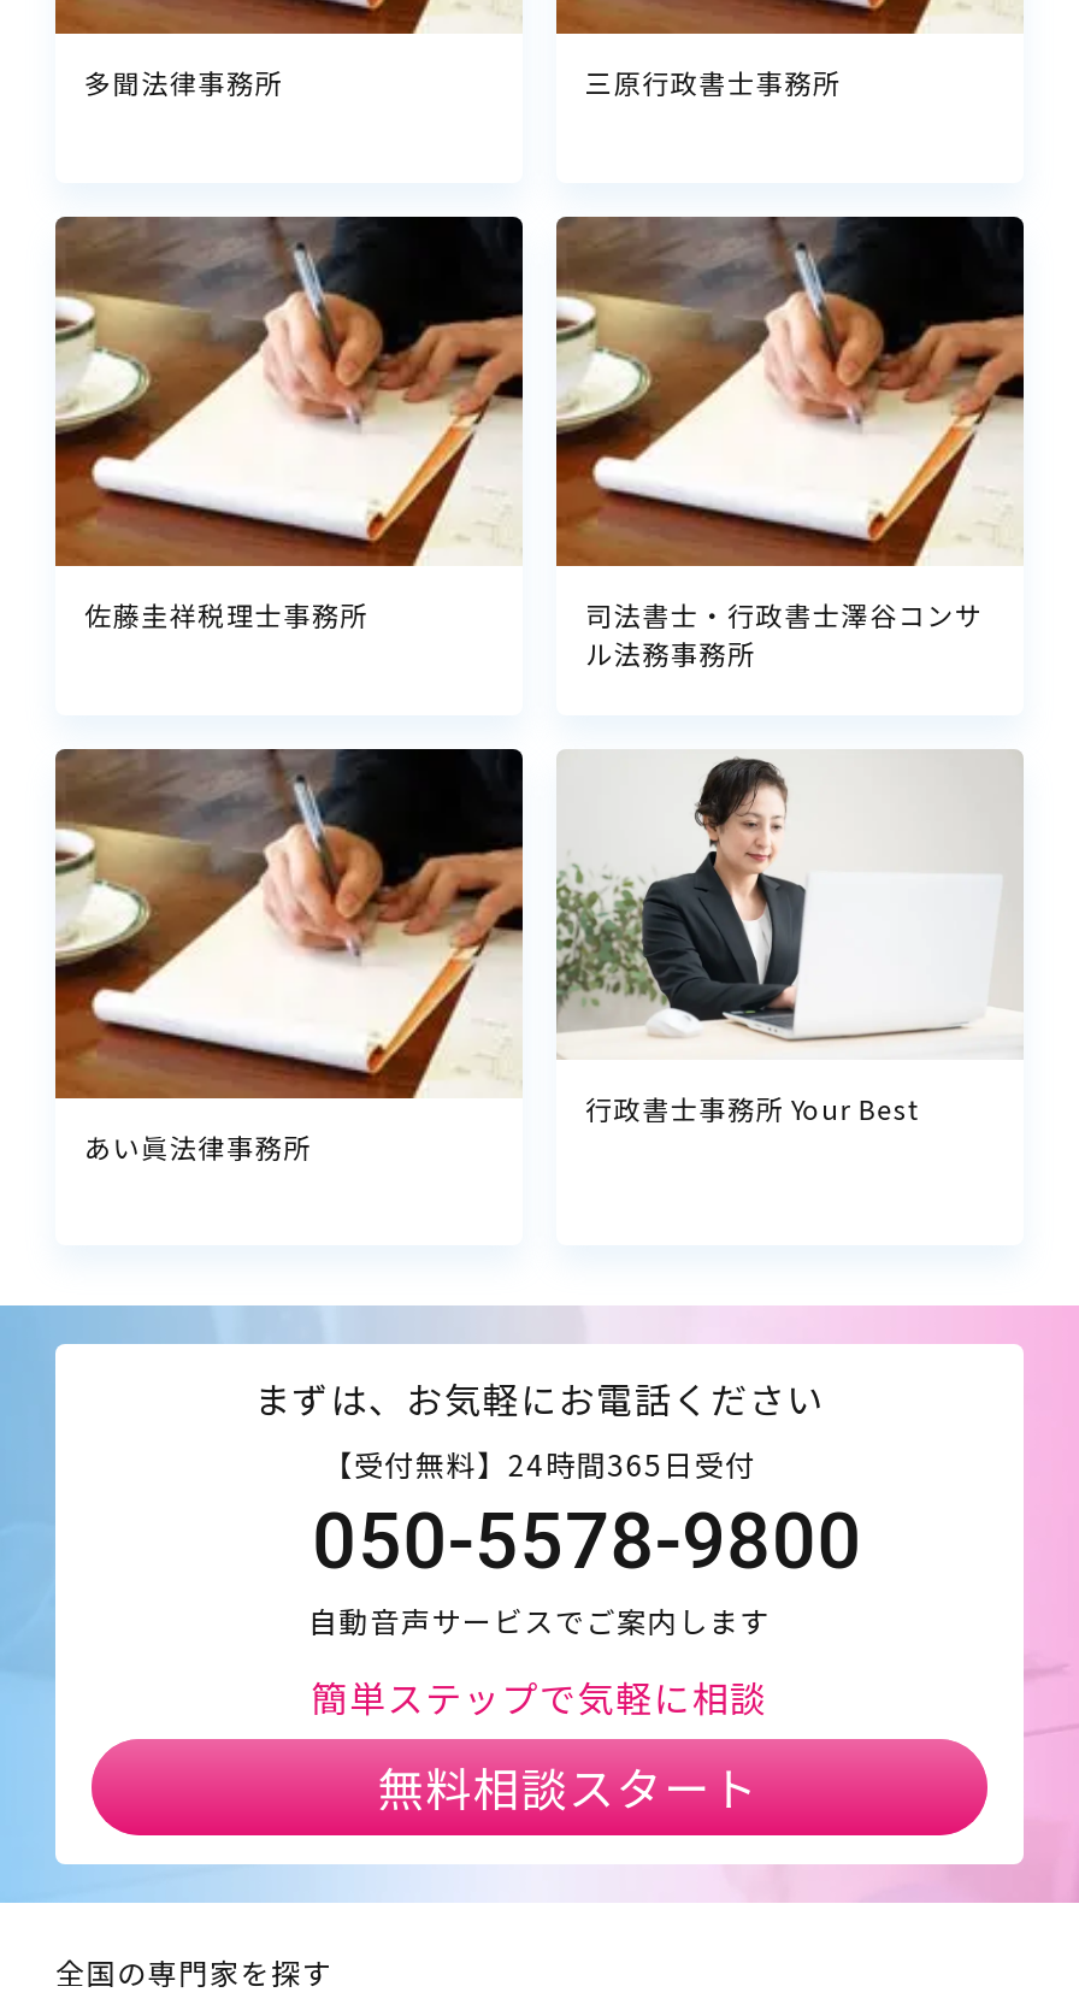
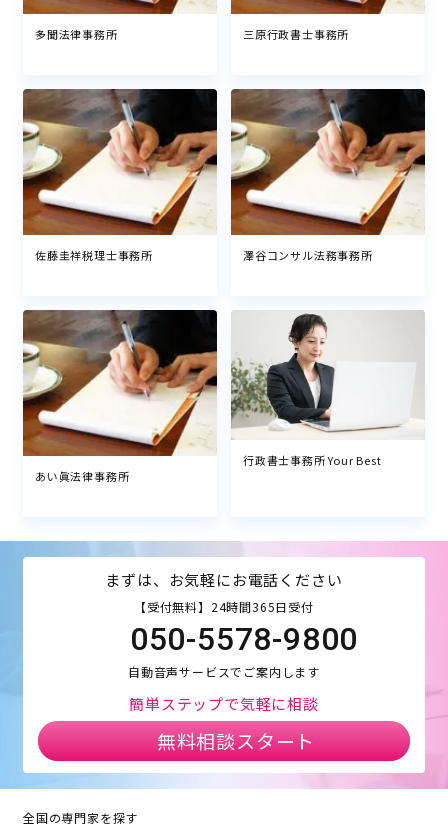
[585,595,983,672] 司法書士・行政書士澤谷コンサ | ル法務事務所 -> [243,247,373,263] 澤谷コンサル法務事務所

